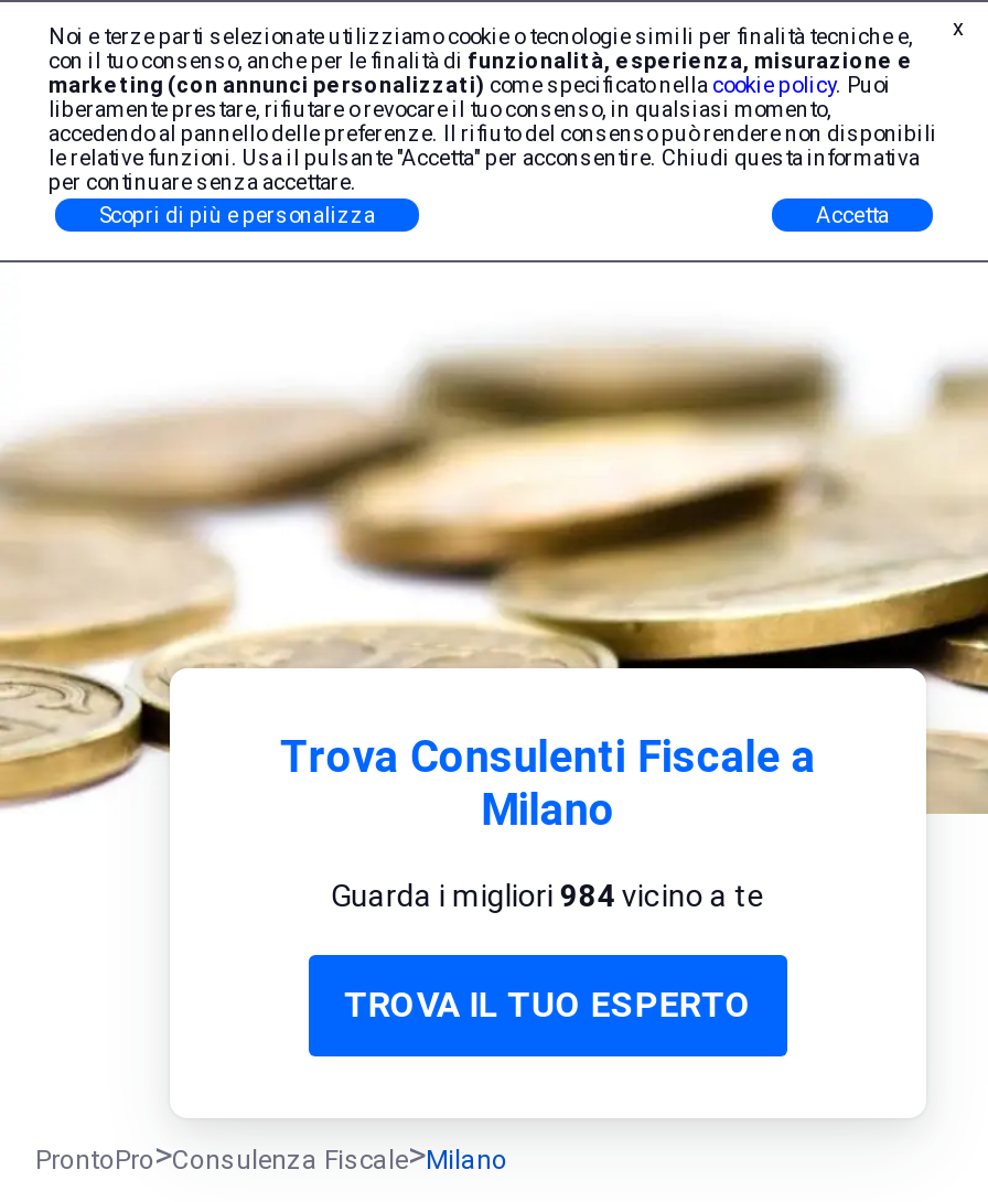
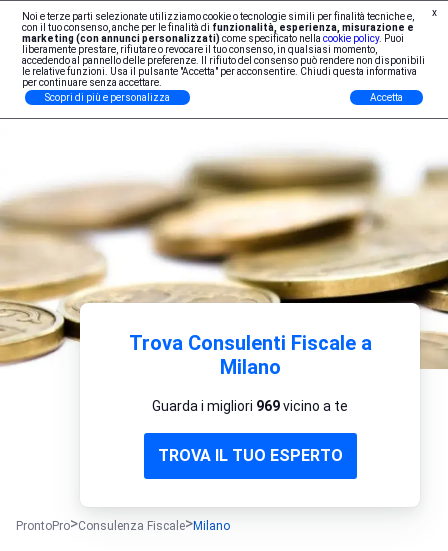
[331,877,765,913] Guarda i migliori 984 vicino a te -> [152,398,348,414] Guarda i migliori 969 vicino a te

